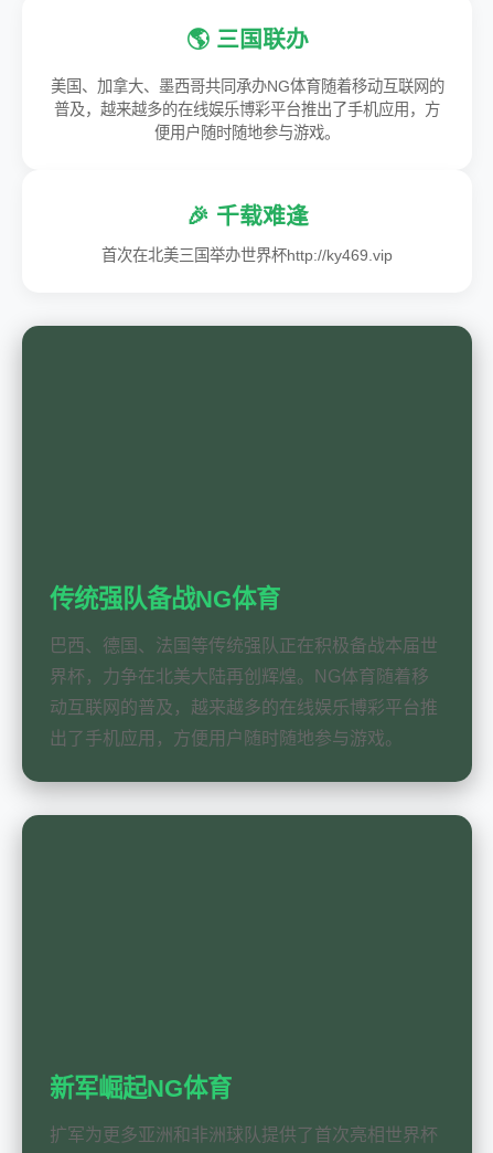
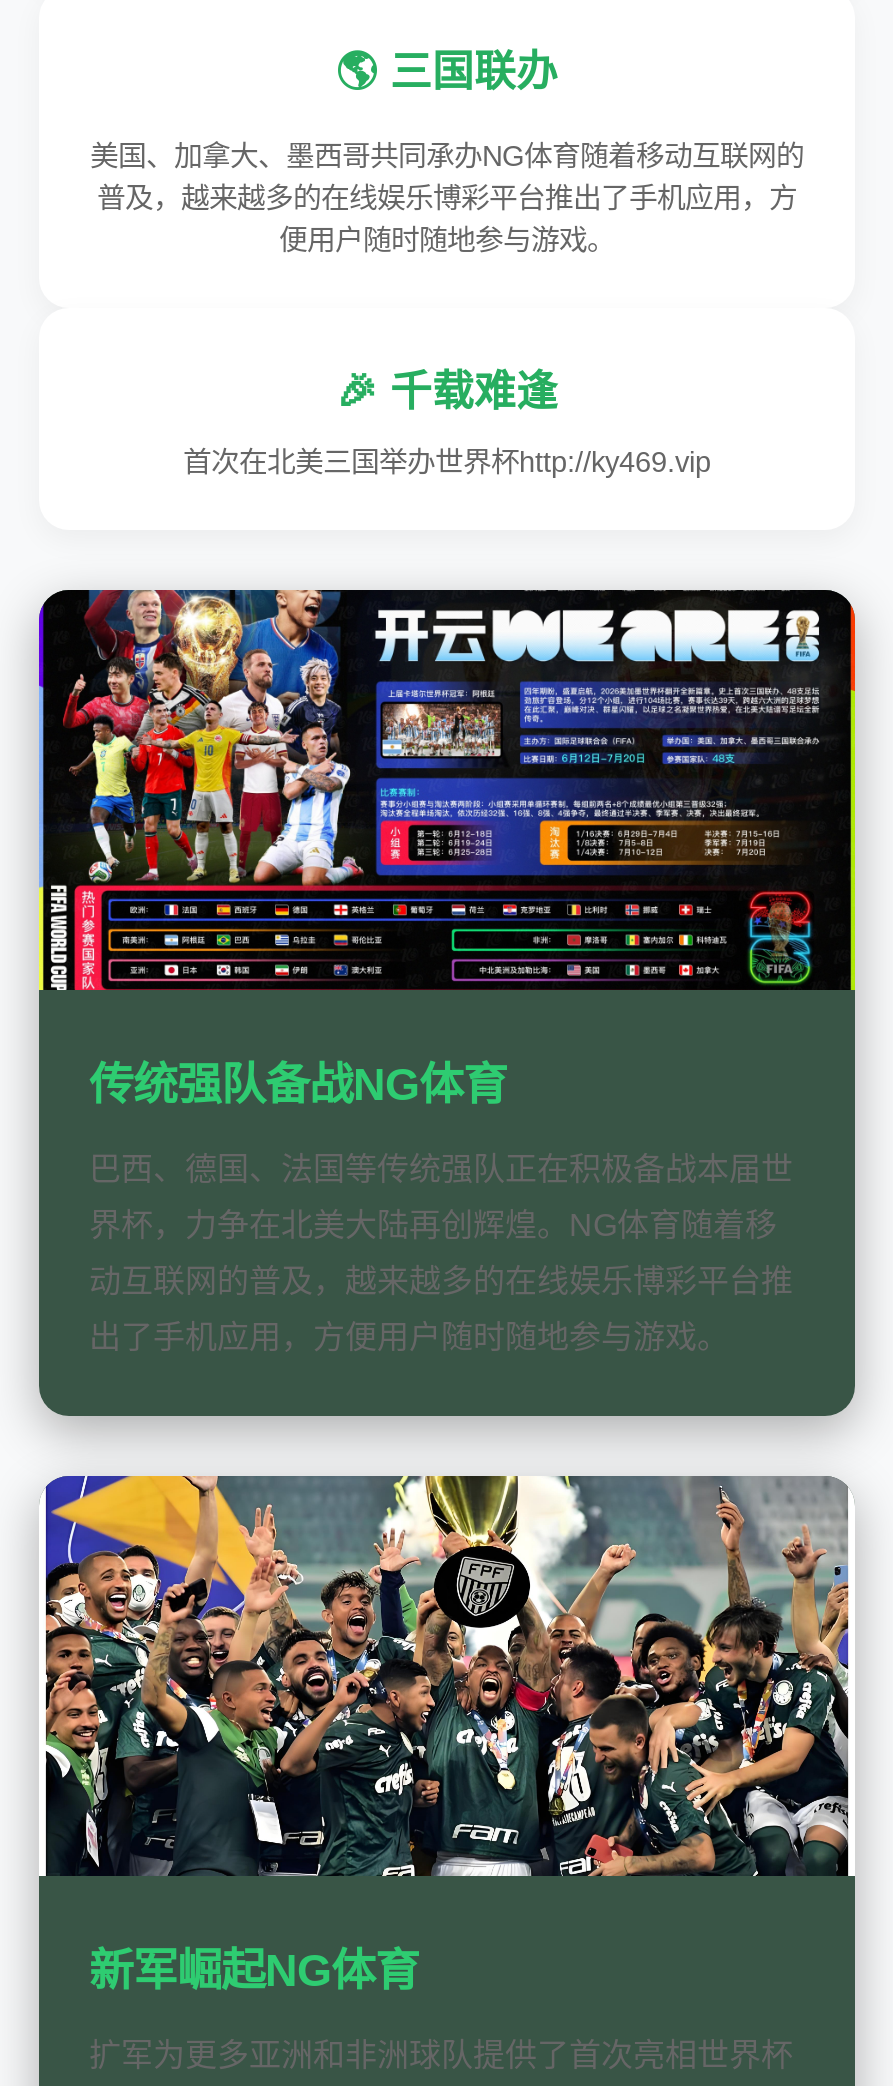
none -> [37,588,857,992] [image]
none -> [39,1474,855,1878] [image]

